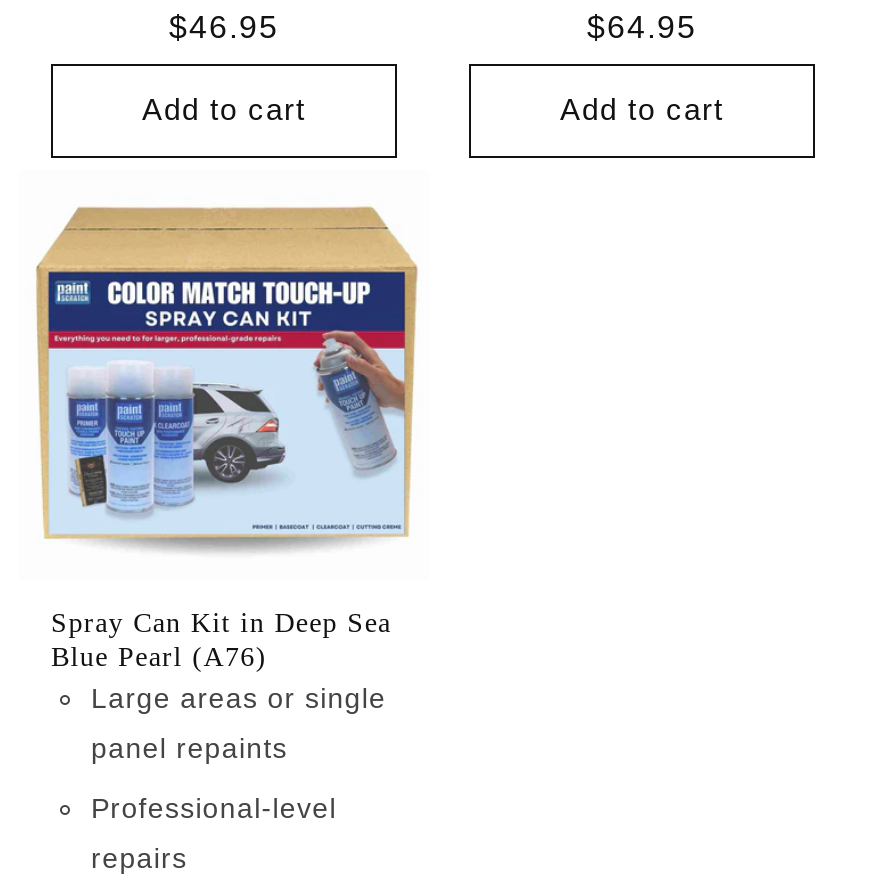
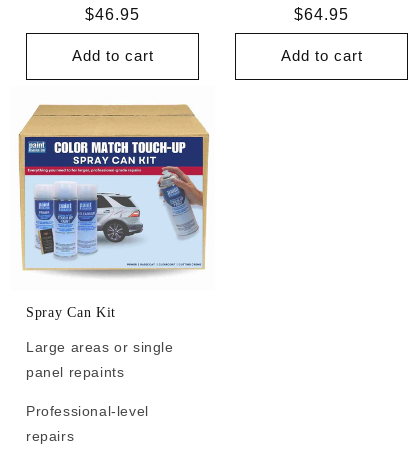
[51,607,392,671] Spray Can Kit in Deep Sea | Blue Pearl (A76) -> [26,304,116,319] Spray Can Kit

